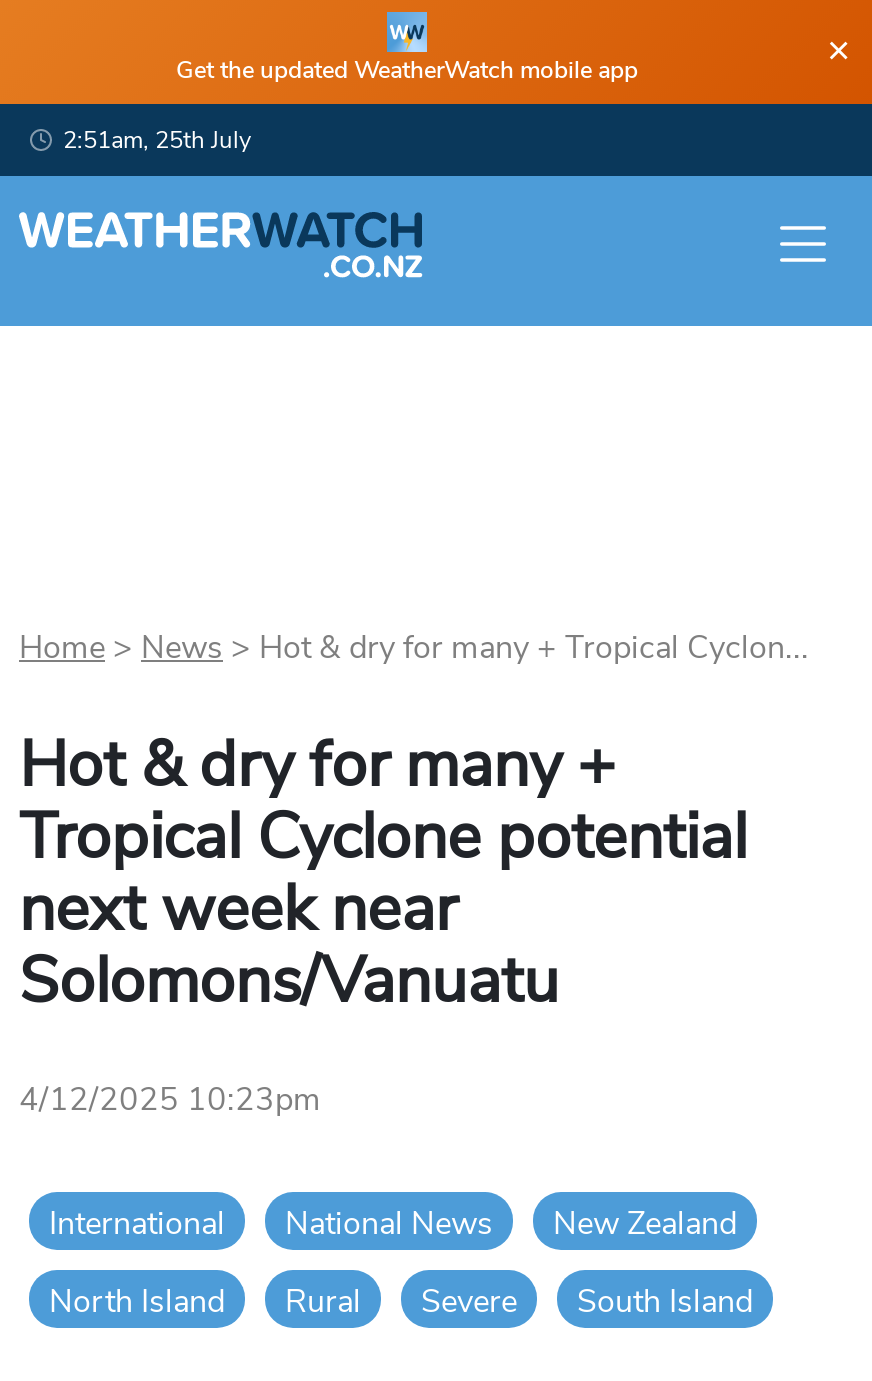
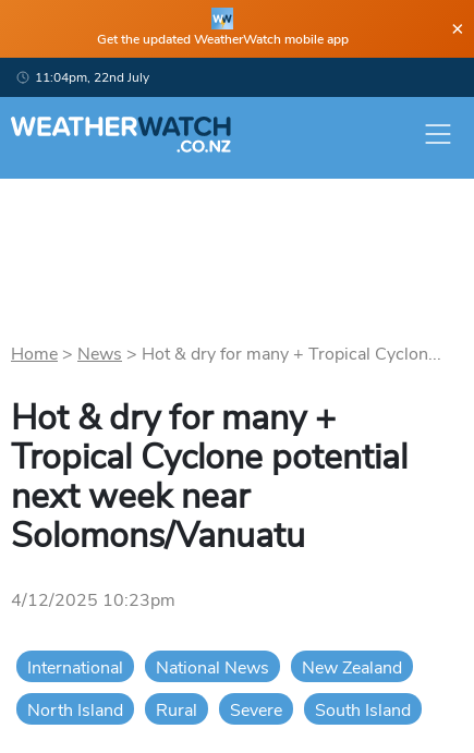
[63,124,251,156] 2:51am, 25th July -> [35,69,149,86] 11:04pm, 22nd July

